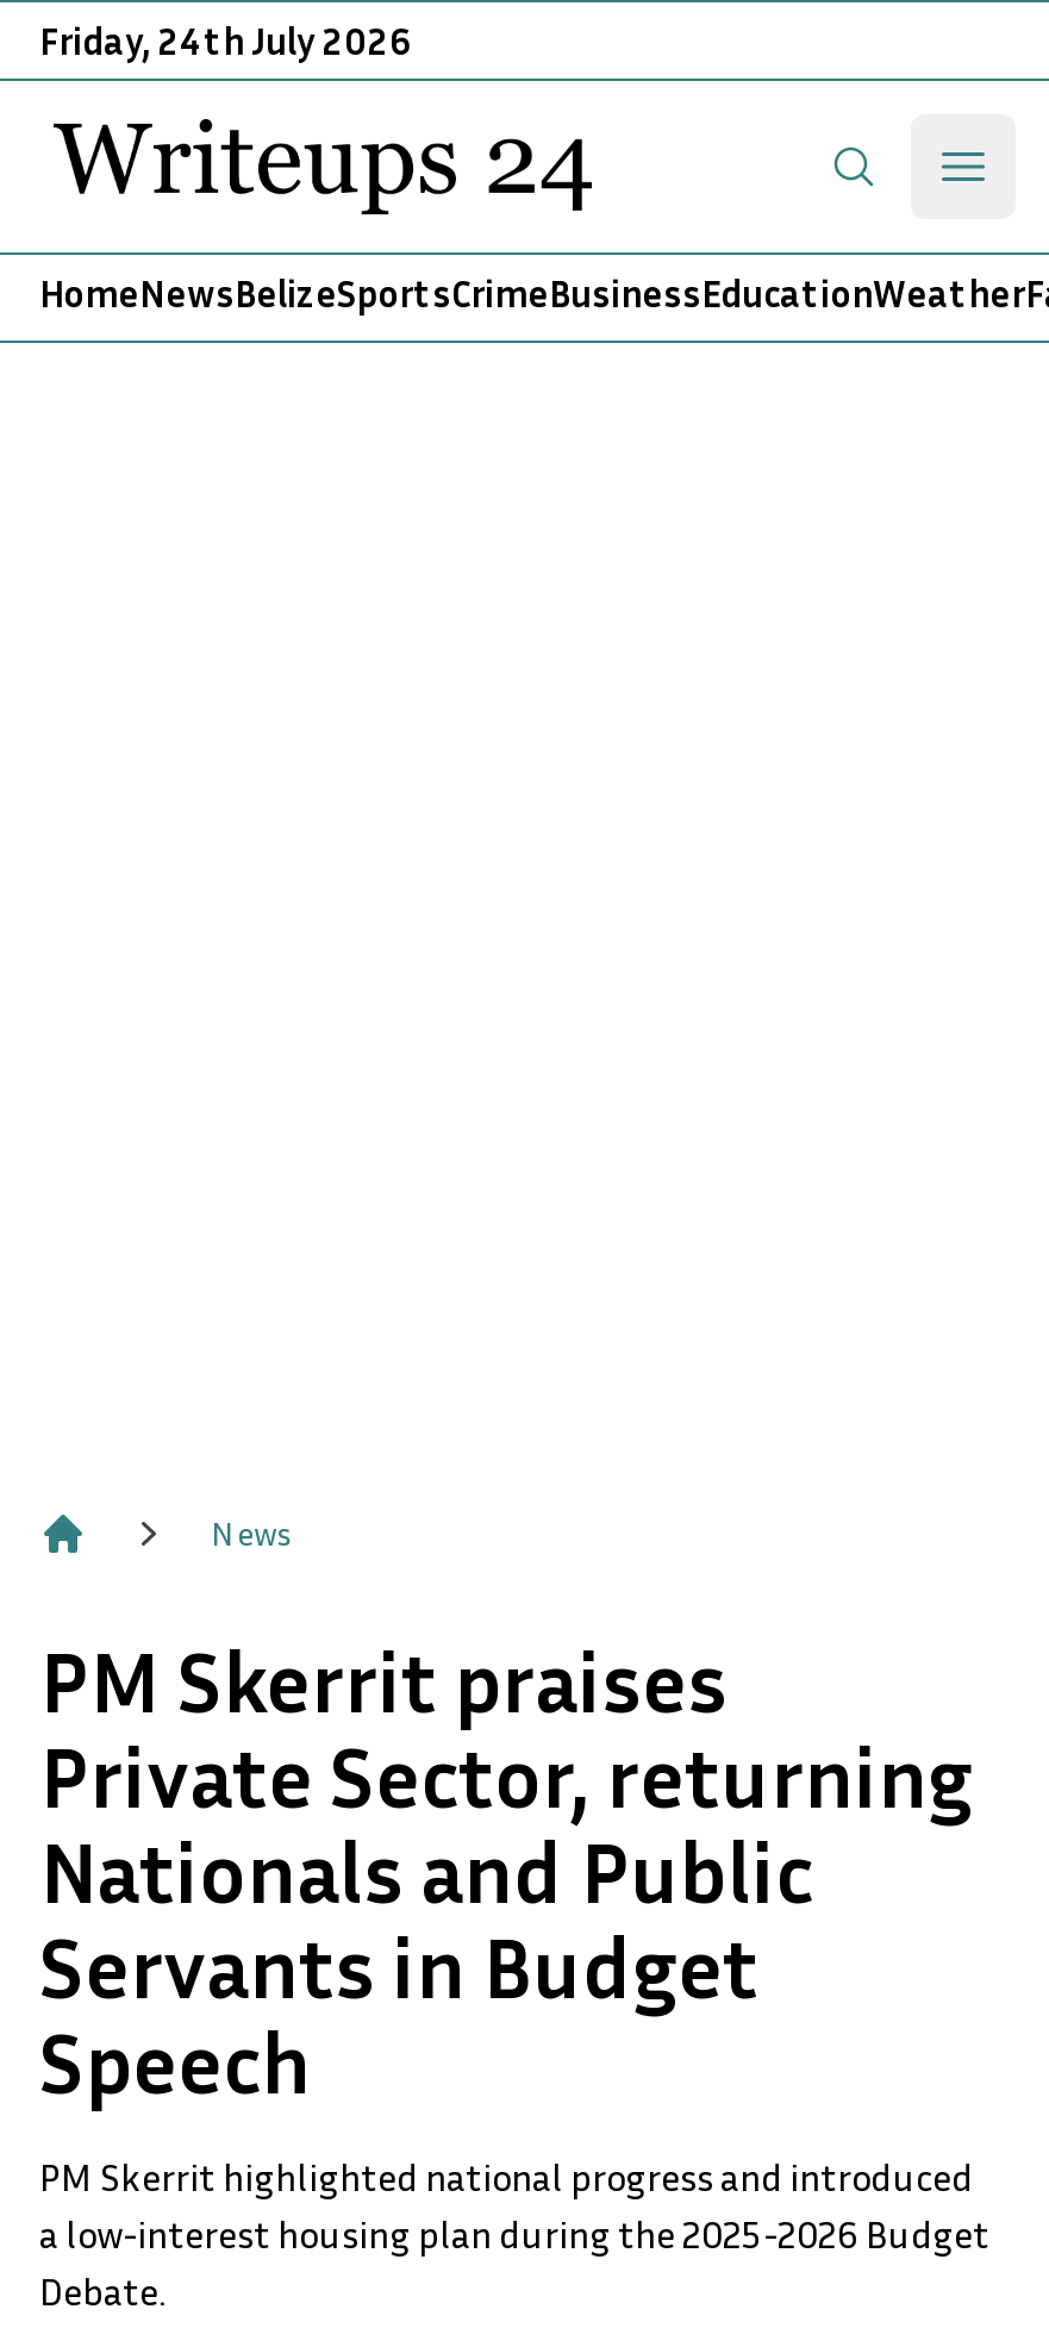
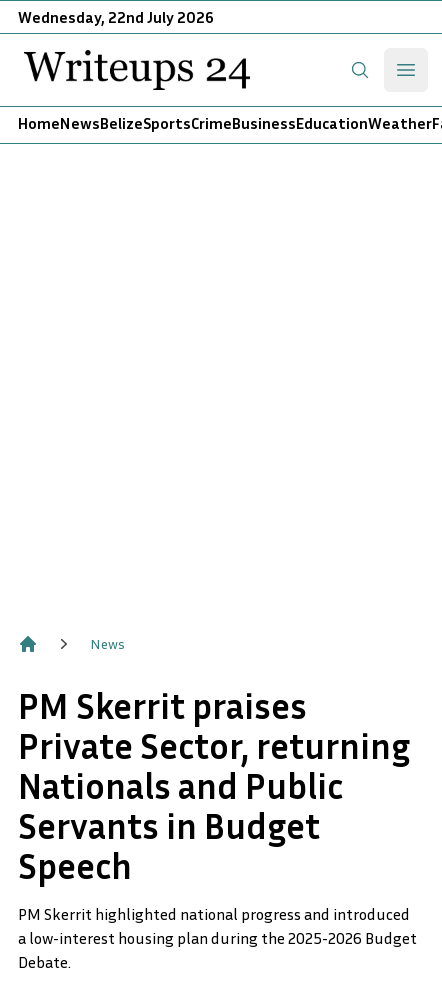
[39,17,411,64] Friday, 24th July 2026 -> [18,7,214,27] Wednesday, 22nd July 2026

